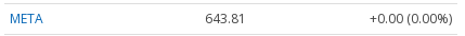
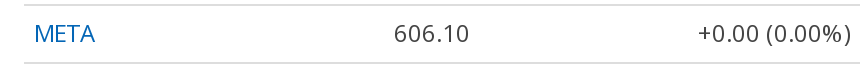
[205,9,246,27] 643.81 -> [394,15,470,49] 606.10

